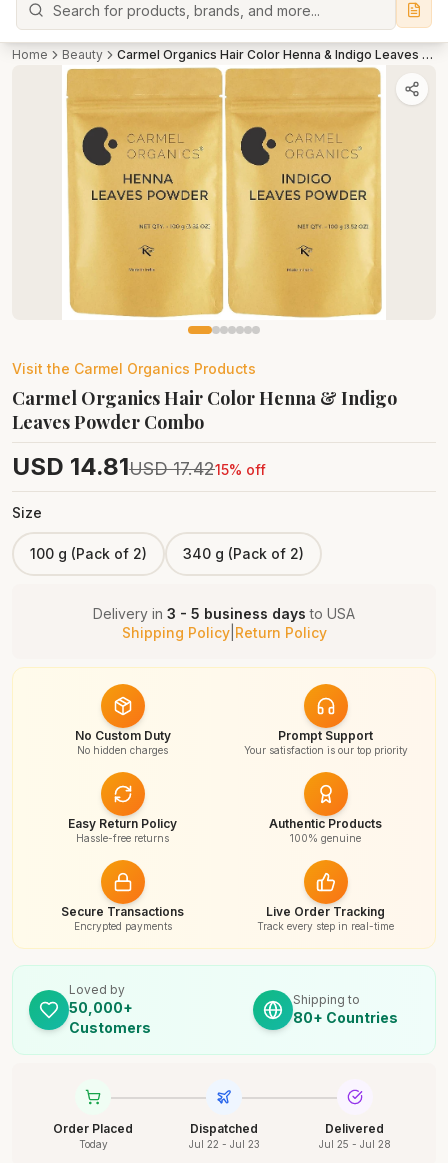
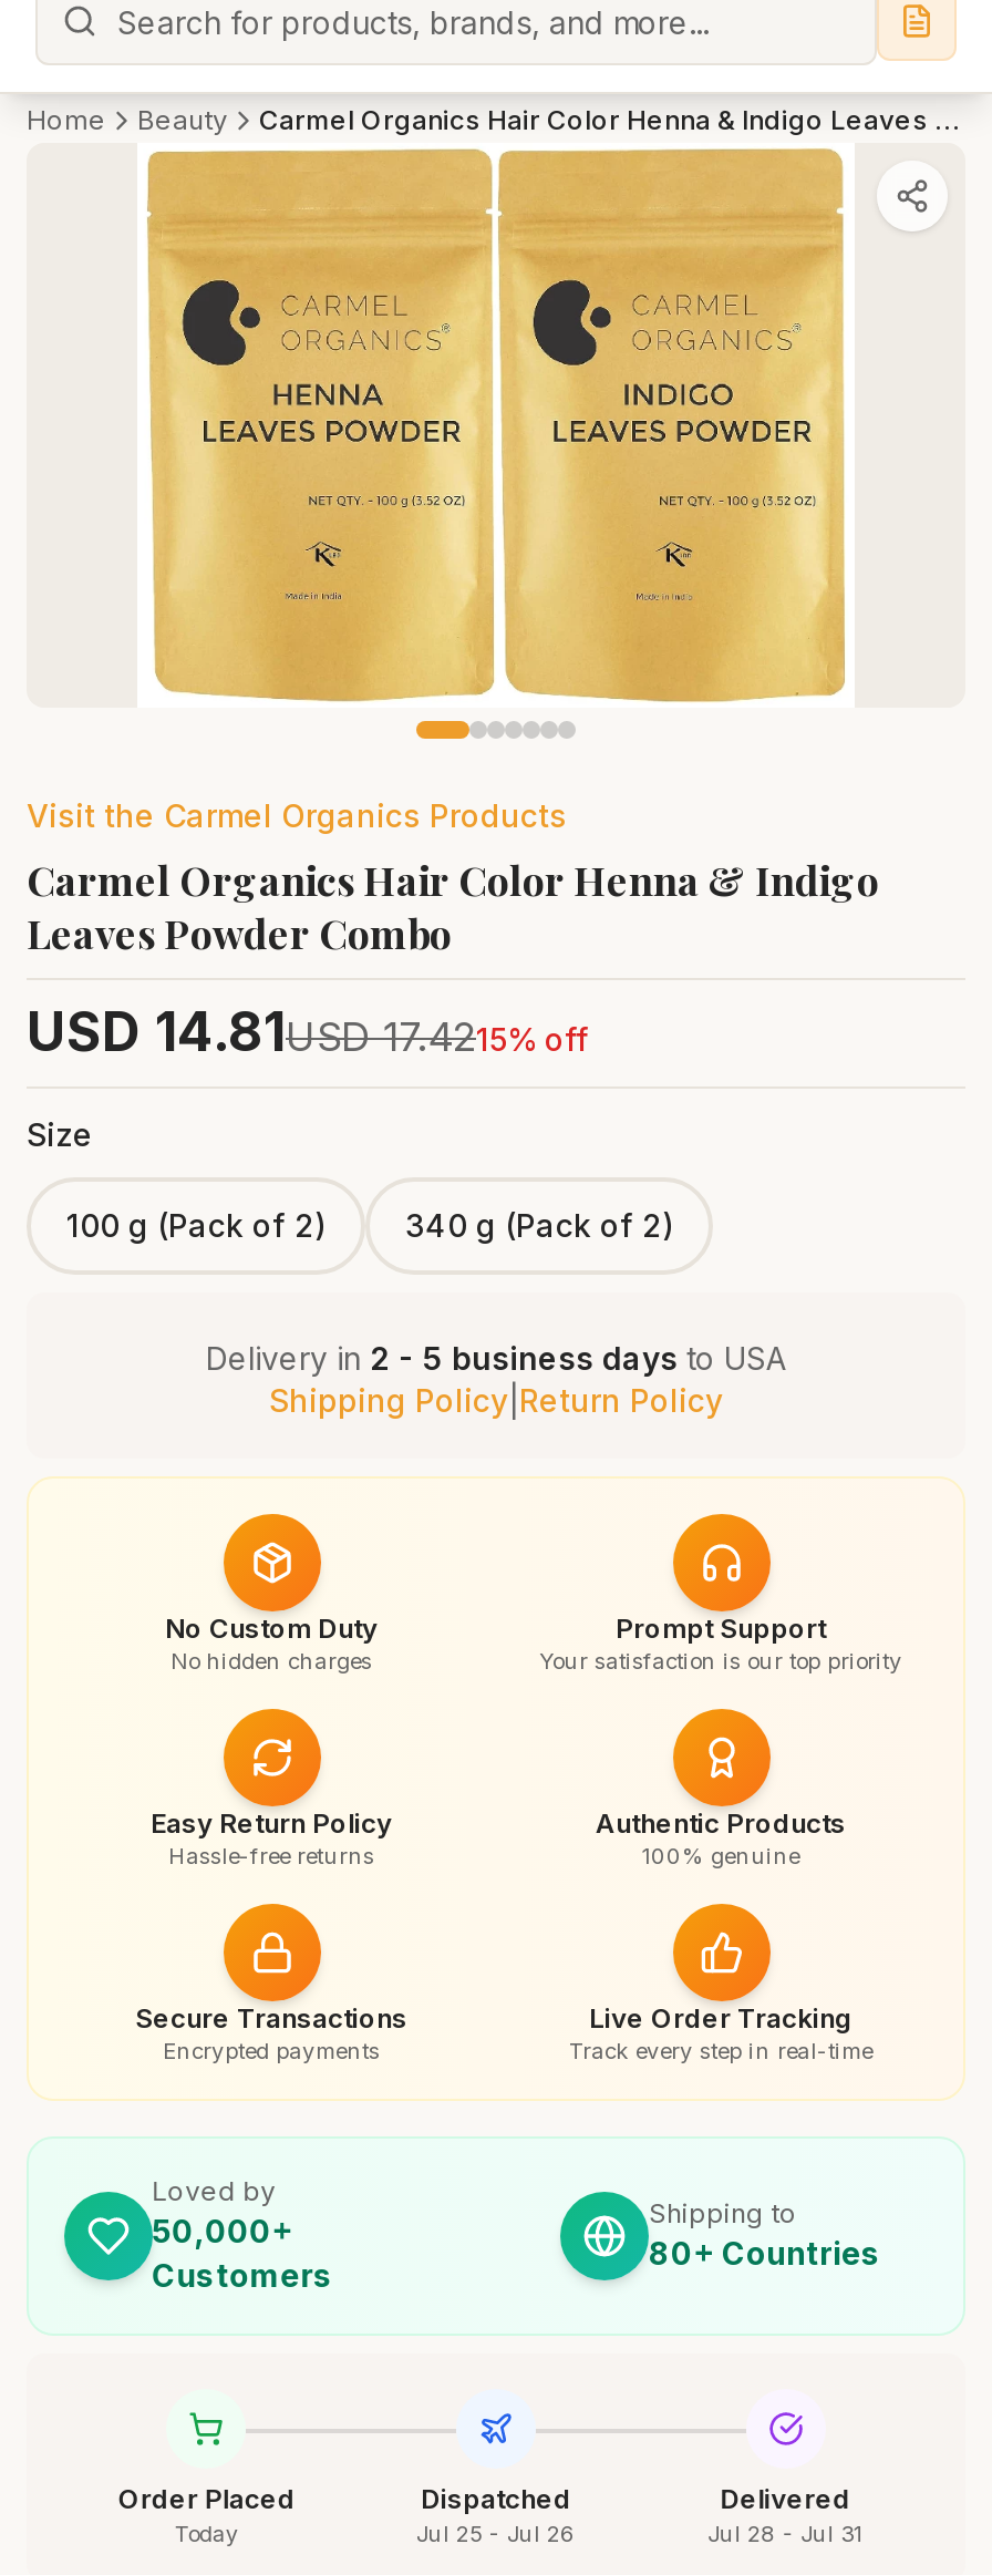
[93,605,355,622] Delivery in 3 - 5 business days to USA -> [206,1339,786,1377] Delivery in 2 - 5 business days to USA
[188,1138,259,1150] Jul 22 - Jul 23 -> [416,2520,576,2546] Jul 25 - Jul 26
[319,1138,391,1150] Jul 25 - Jul 28 -> [708,2520,863,2546] Jul 28 - Jul 31

